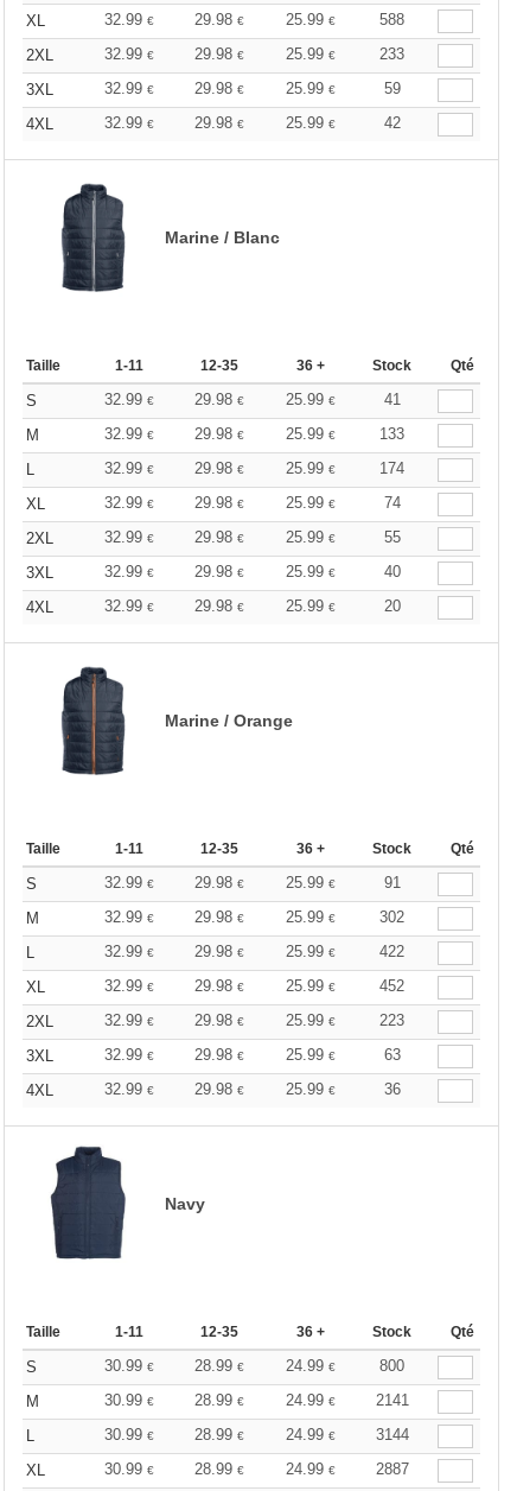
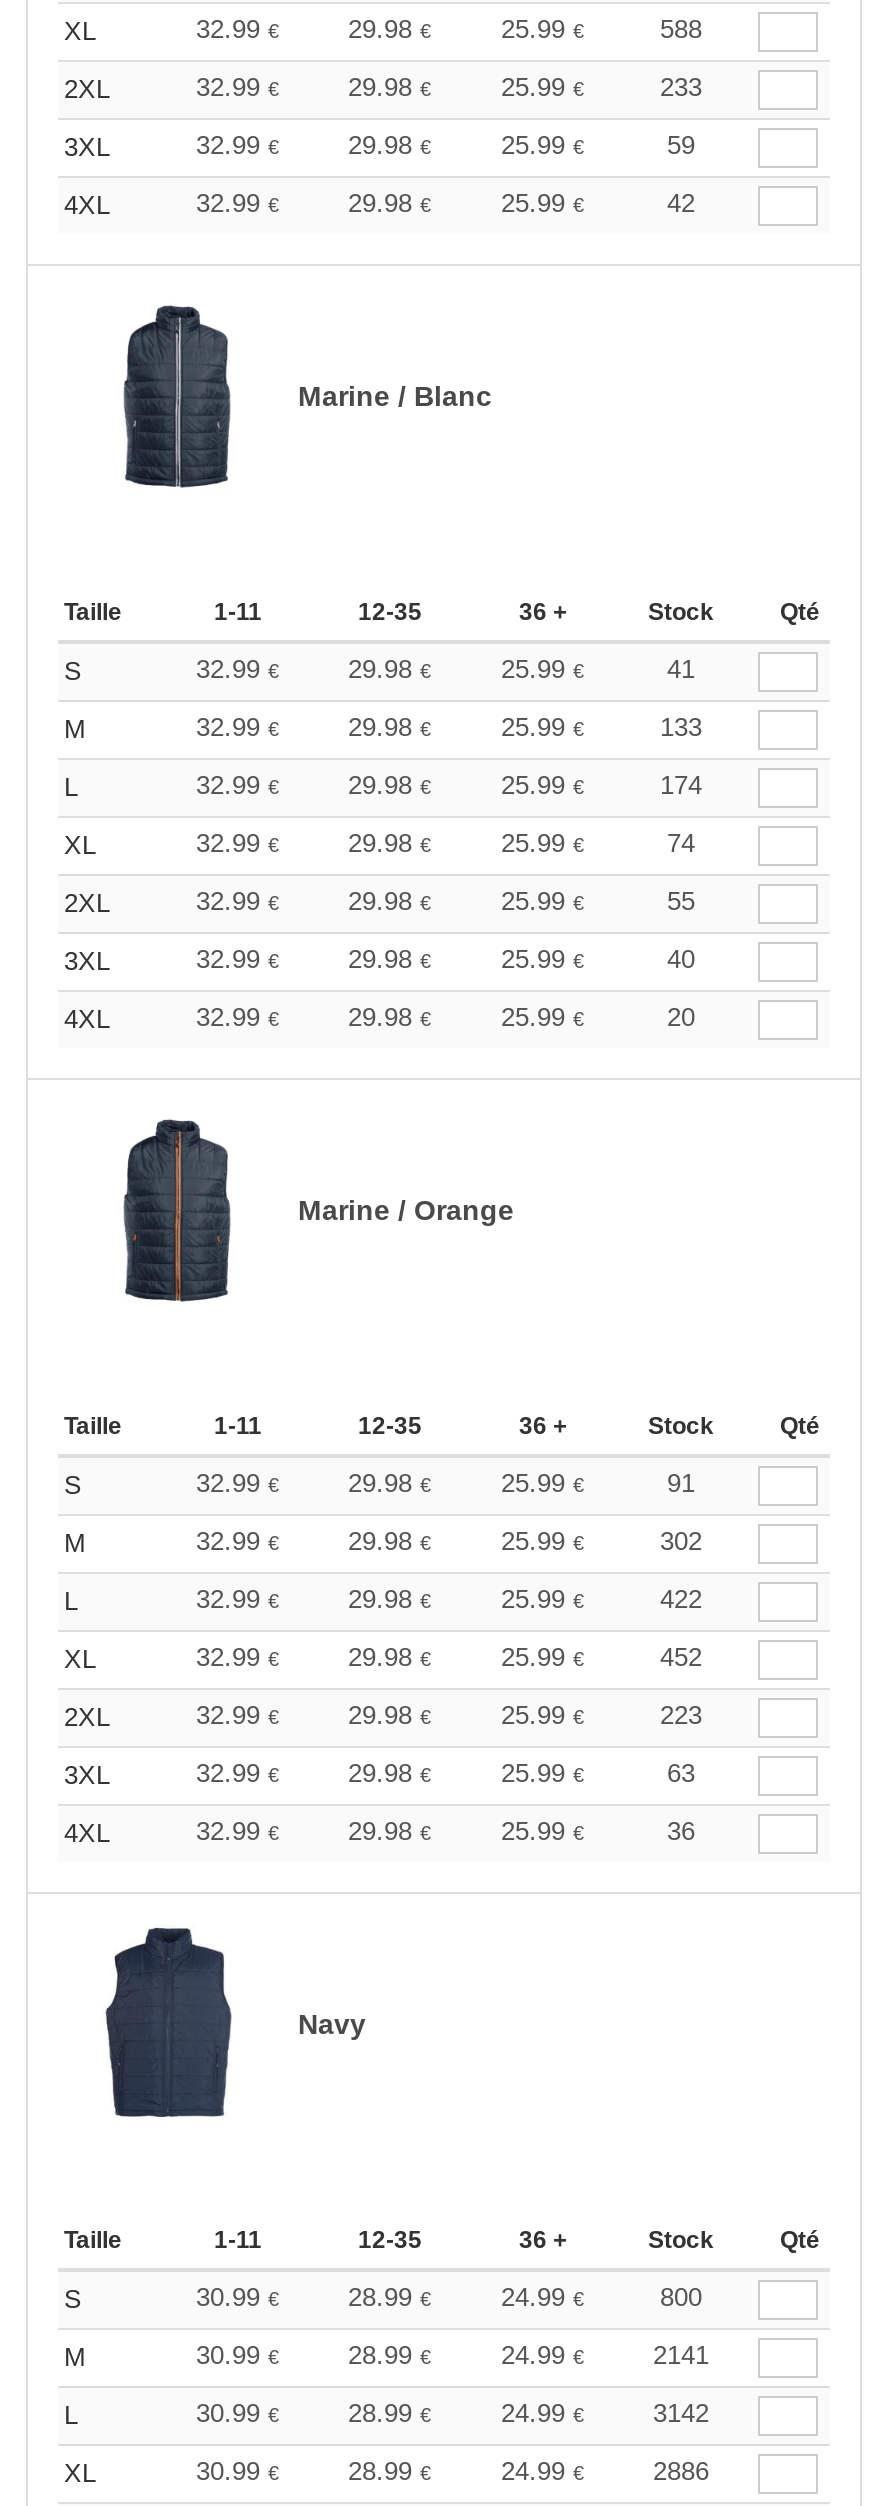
[375,1426,409,1444] 3144 -> [653,2398,709,2428] 3142
[375,1460,409,1478] 2887 -> [653,2456,709,2486] 2886

